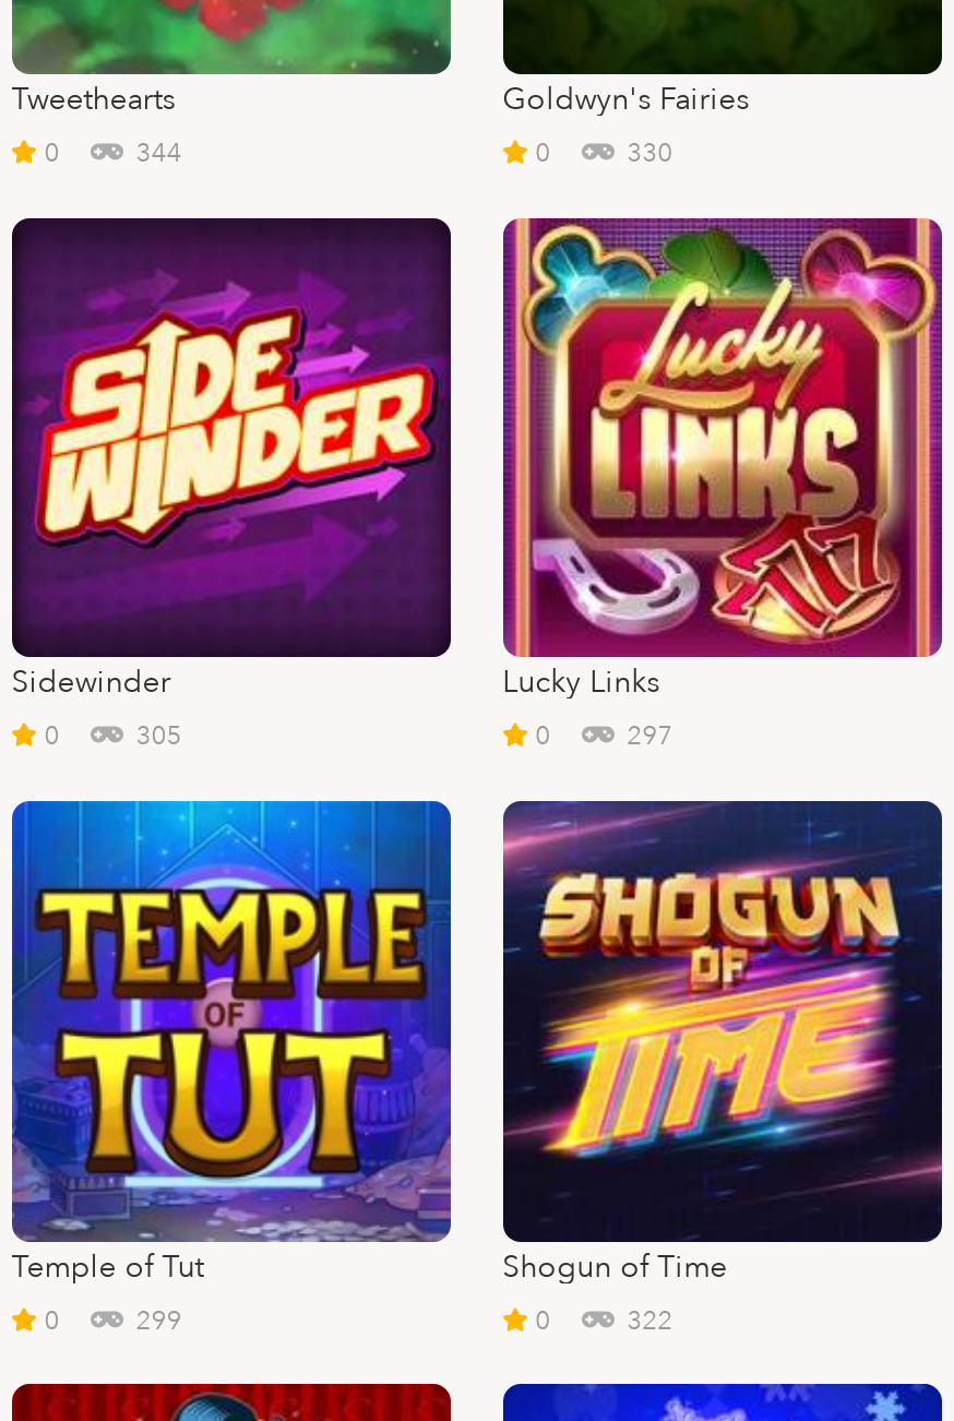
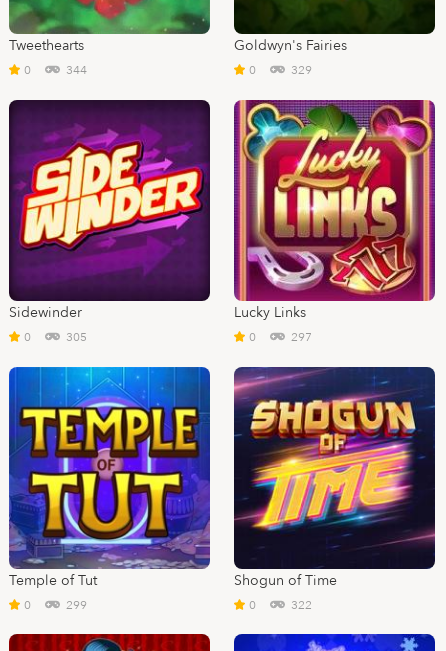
[627,136,673,170] 330 -> [291,62,312,78] 329

